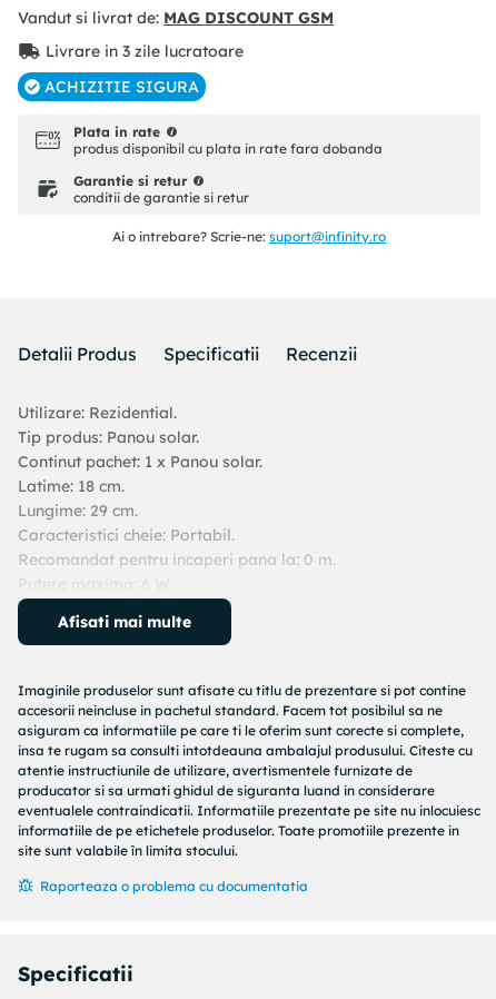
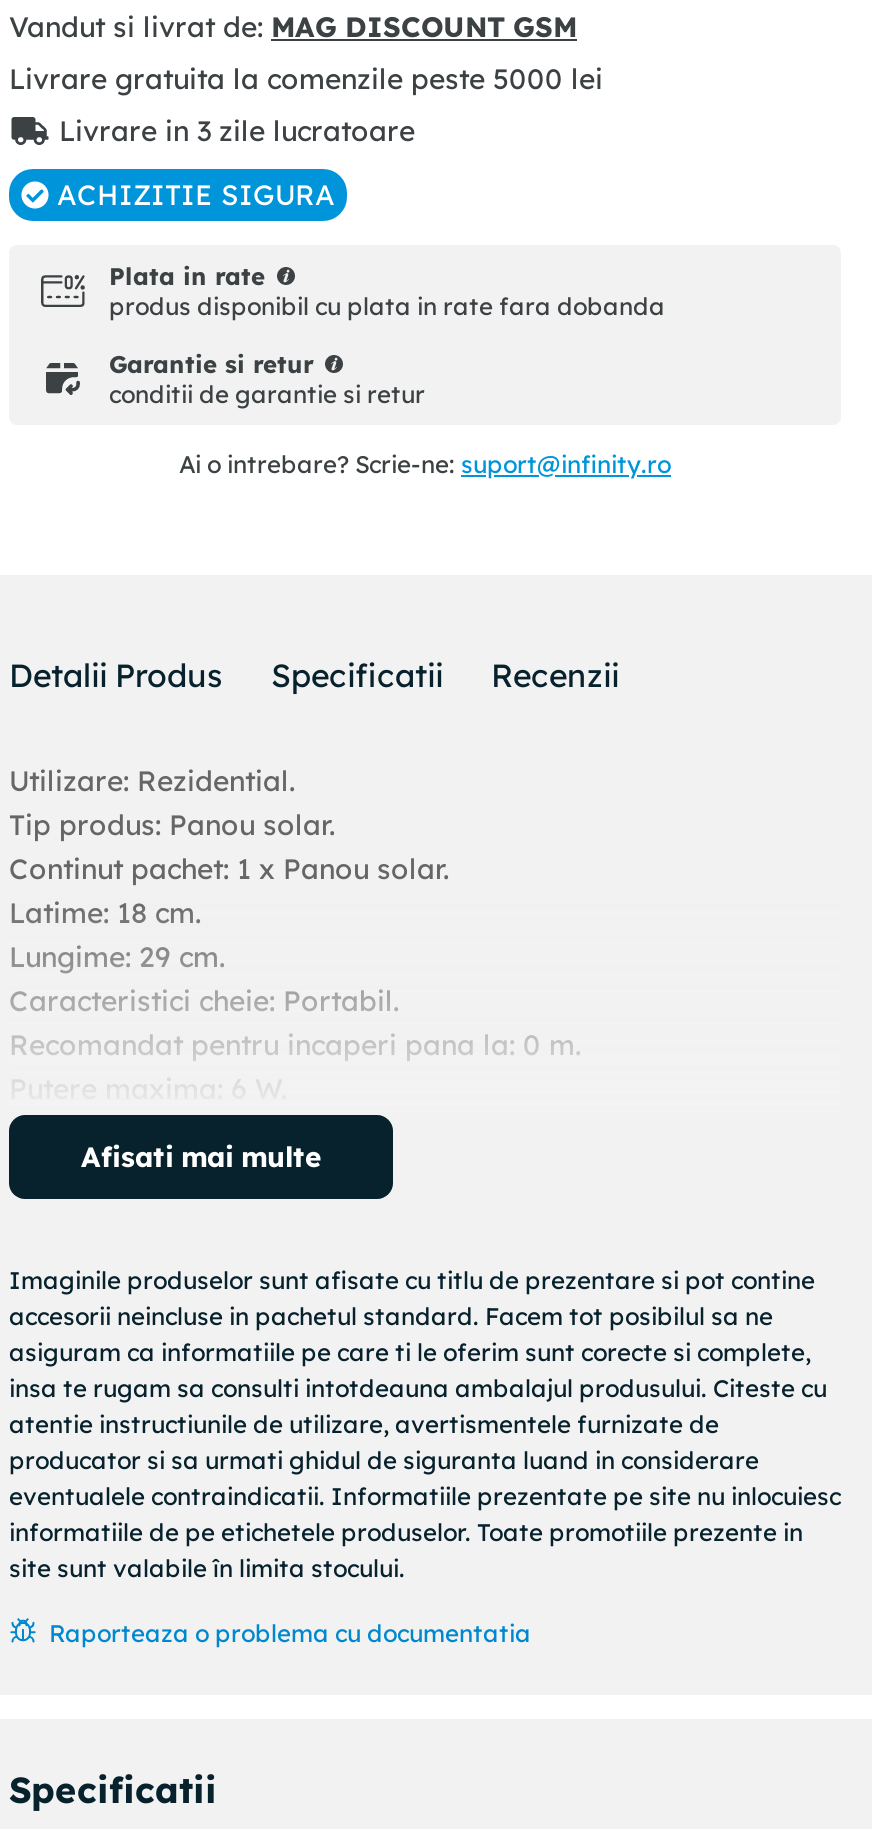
none -> [9,62,603,98] Livrare gratuita la comenzile peste 5000 lei

